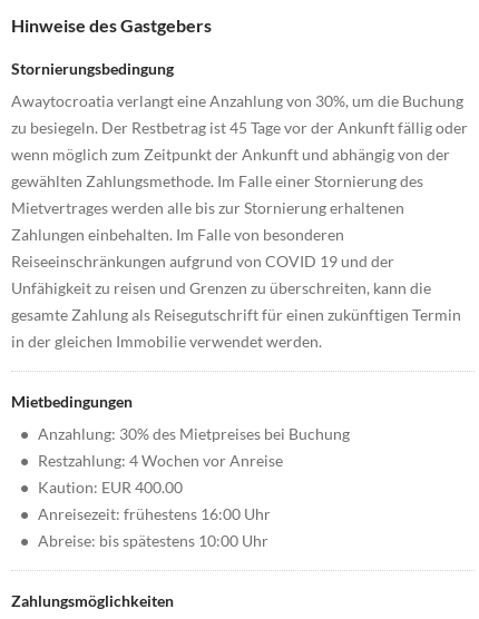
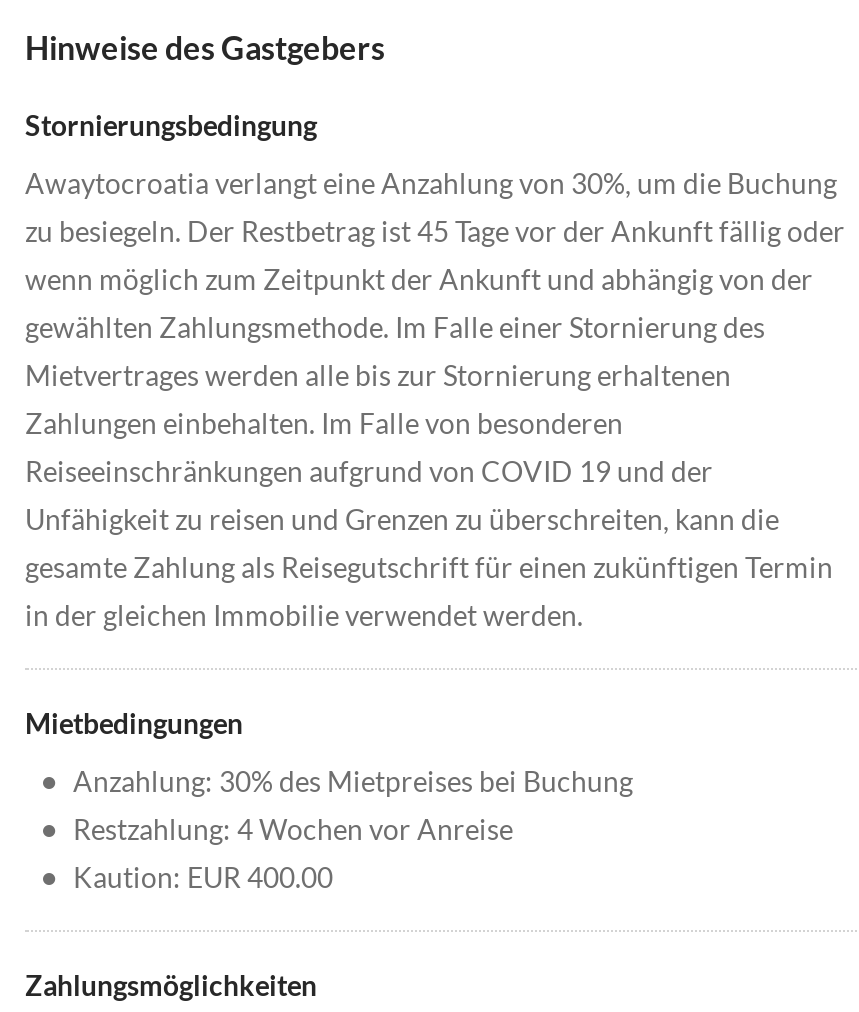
[20,505,271,550] • Anreisezeit: frühestens 16:00 Uhr | • Abreise: bis spätestens 10:00 Uhr -> none

